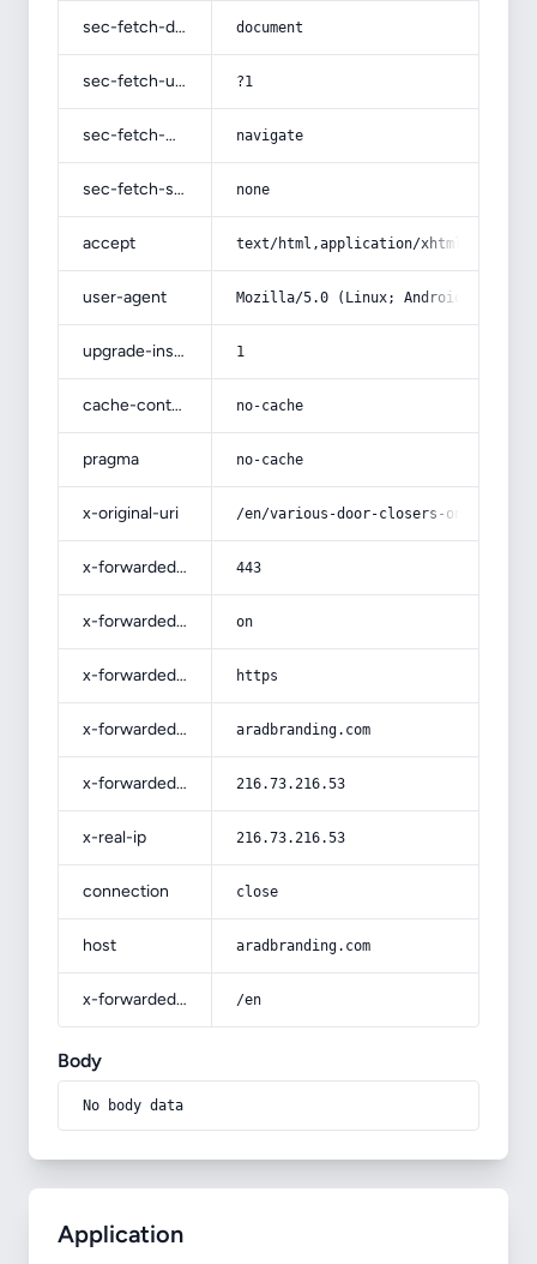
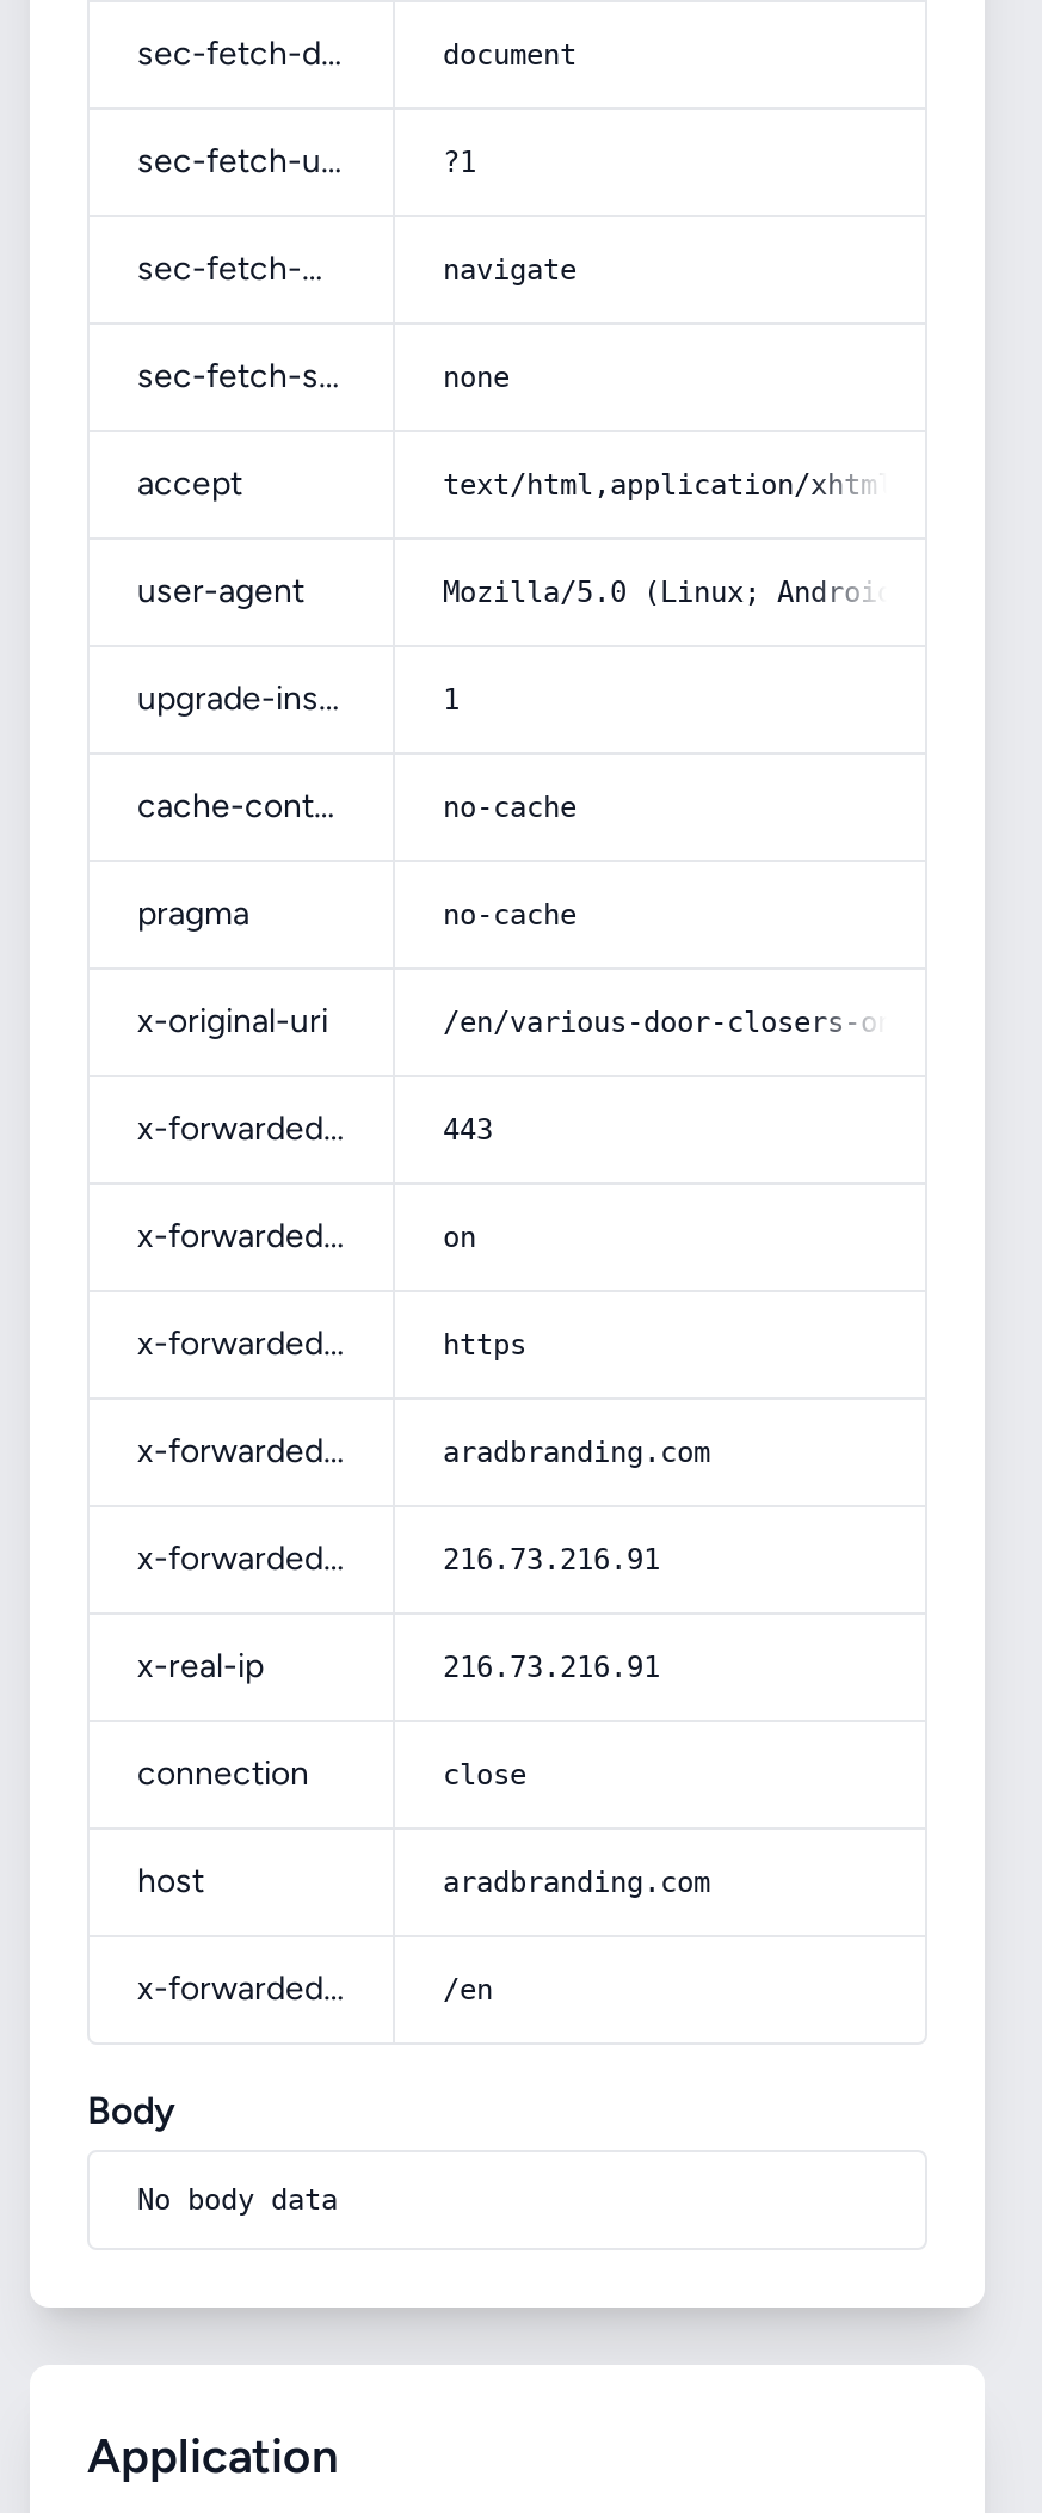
[236,775,345,792] 216.73.216.53 -> [443,1543,660,1577] 216.73.216.91
[236,829,345,846] 216.73.216.53 -> [443,1651,660,1684] 216.73.216.91

